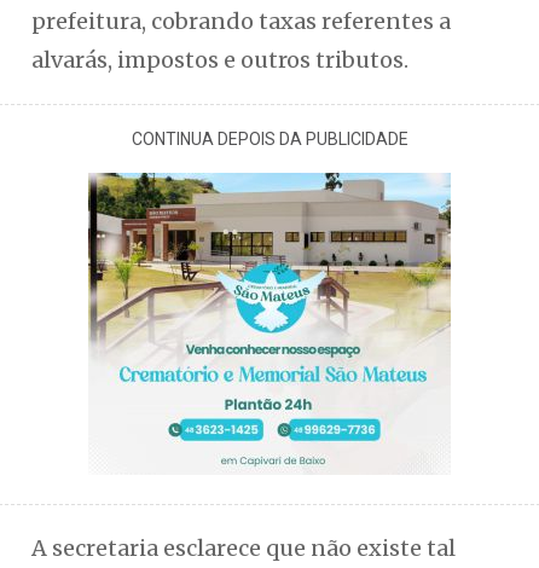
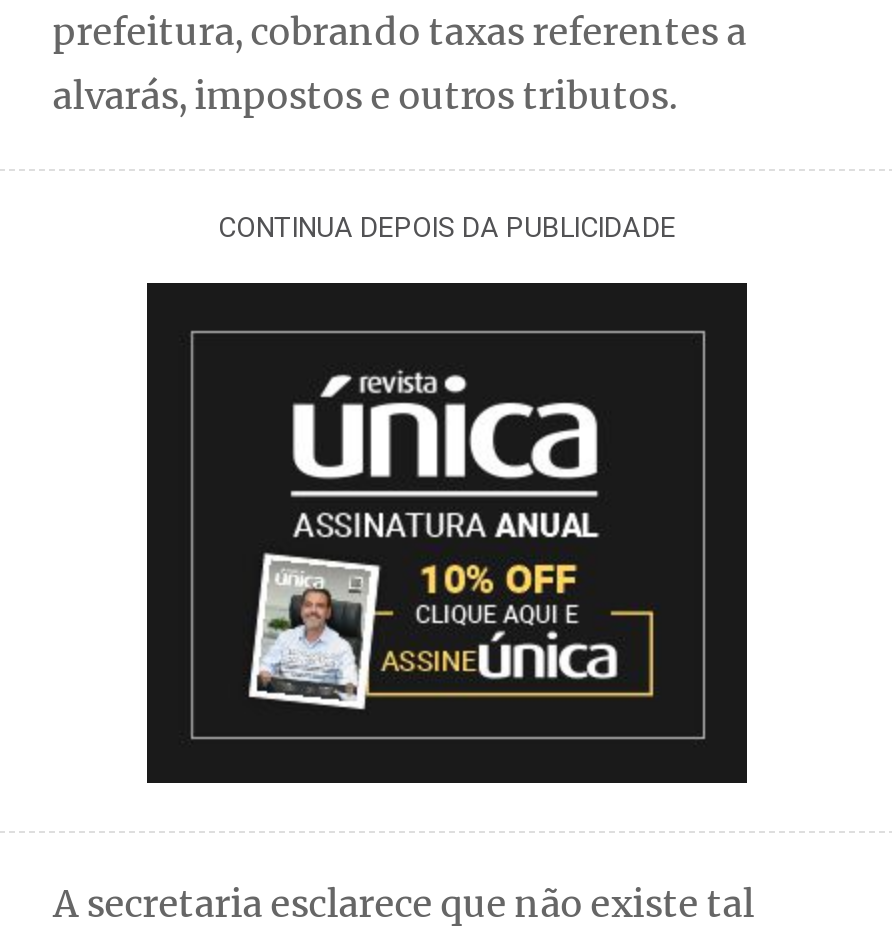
[87,172,452,475] [image] -> [145,281,749,785] [image]

